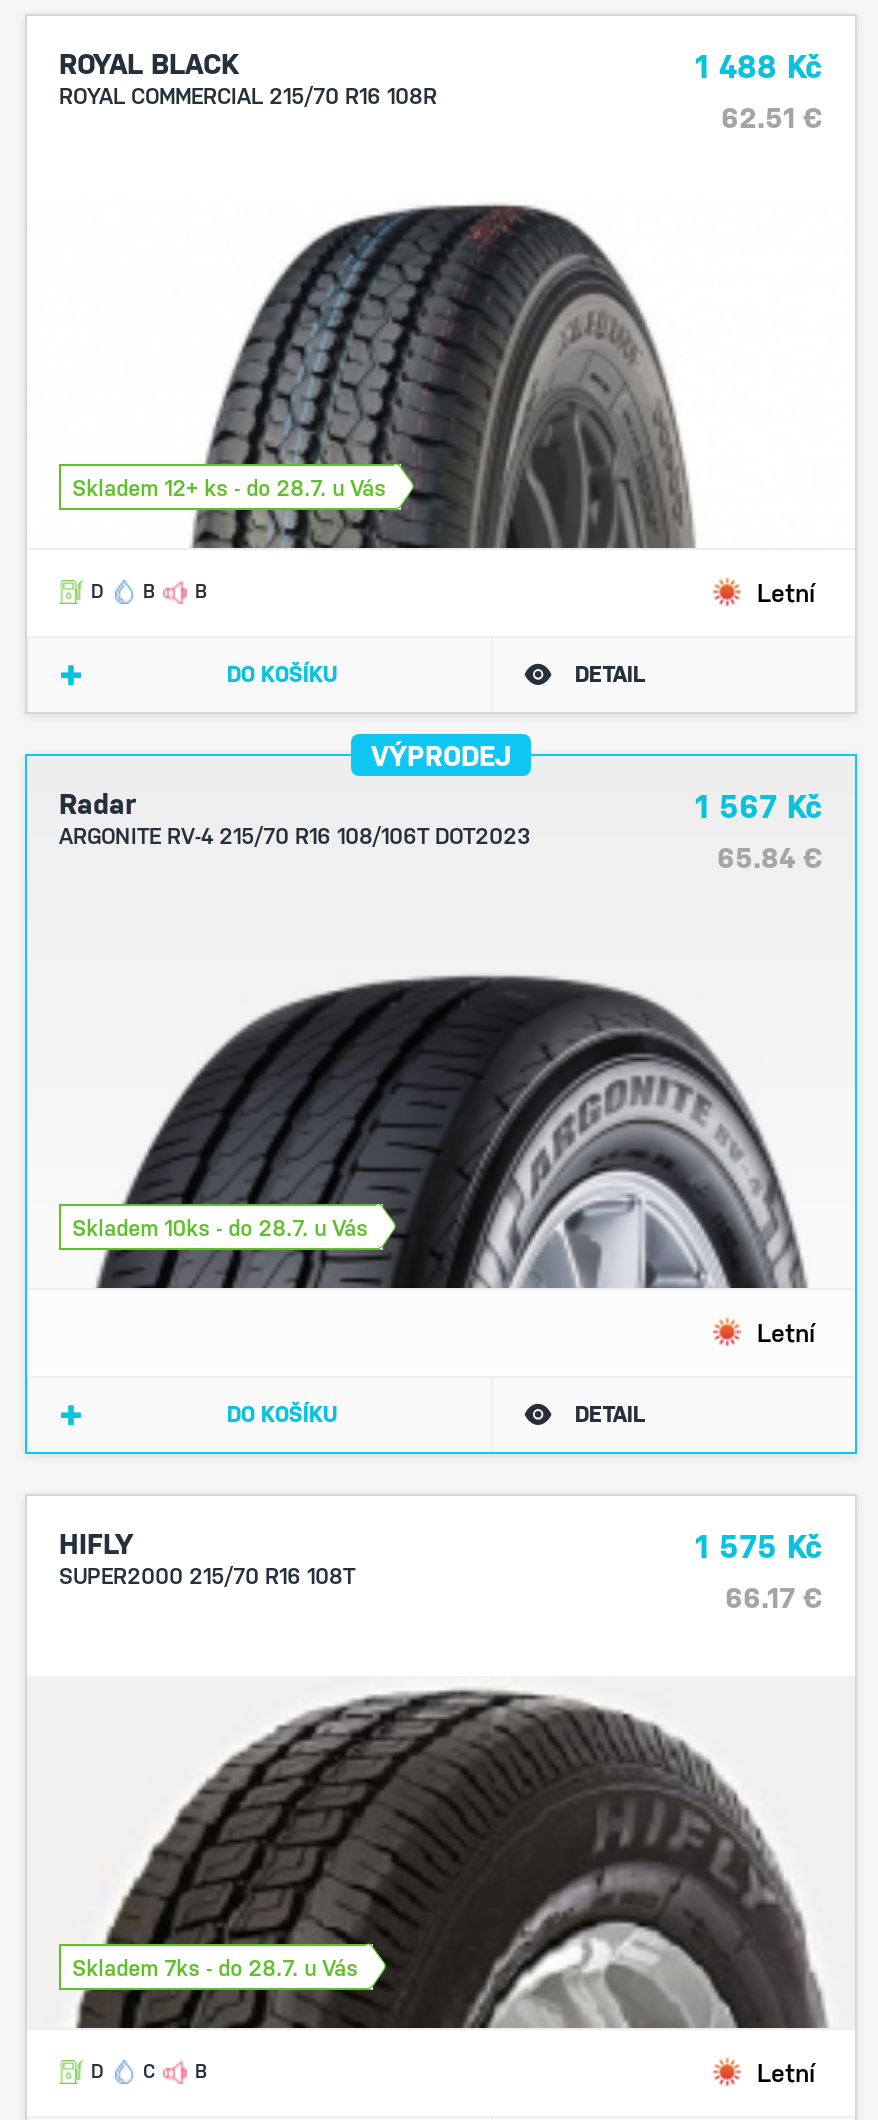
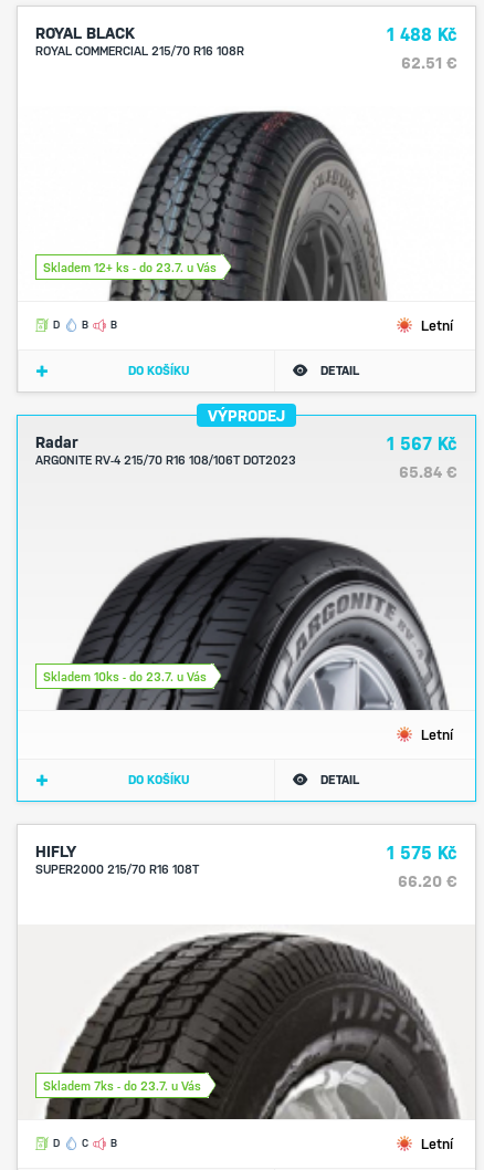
[72,475,386,501] Skladem 12+ ks - do 28.7. u Vás -> [43,261,216,275] Skladem 12+ ks - do 23.7. u Vás
[72,1215,368,1241] Skladem 10ks - do 28.7. u Vás -> [43,670,206,684] Skladem 10ks - do 23.7. u Vás
[725,1582,823,1614] 66.17 € -> [398,873,457,890] 66.20 €
[72,1955,358,1981] Skladem 7ks - do 28.7. u Vás -> [43,1079,201,1093] Skladem 7ks - do 23.7. u Vás

